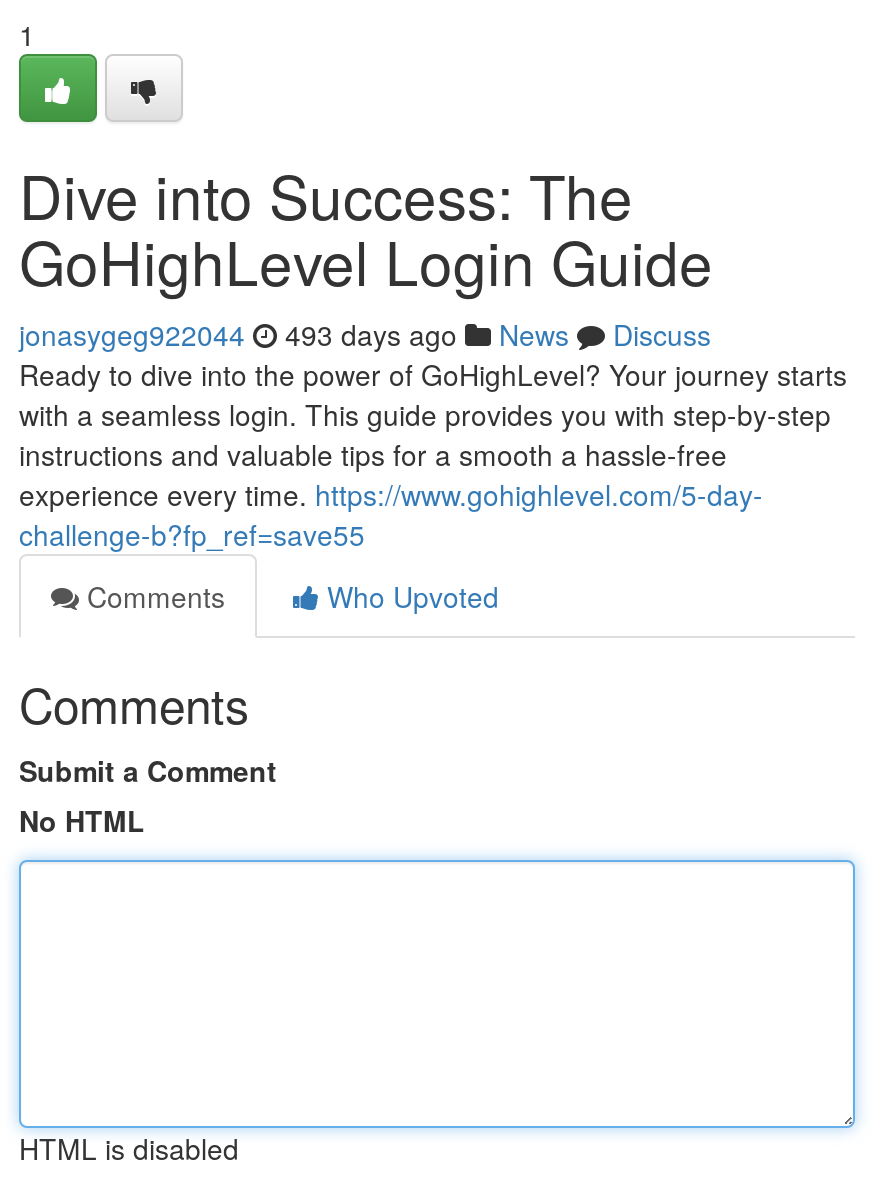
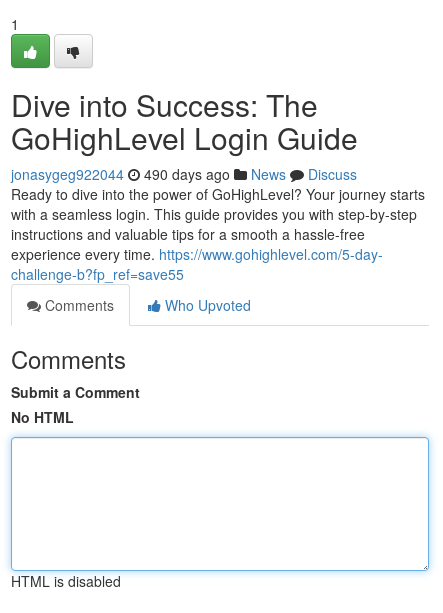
[19,314,711,354] jonasygeg922044 493 days ago News Discuss -> [11,164,357,184] jonasygeg922044 490 days ago News Discuss

